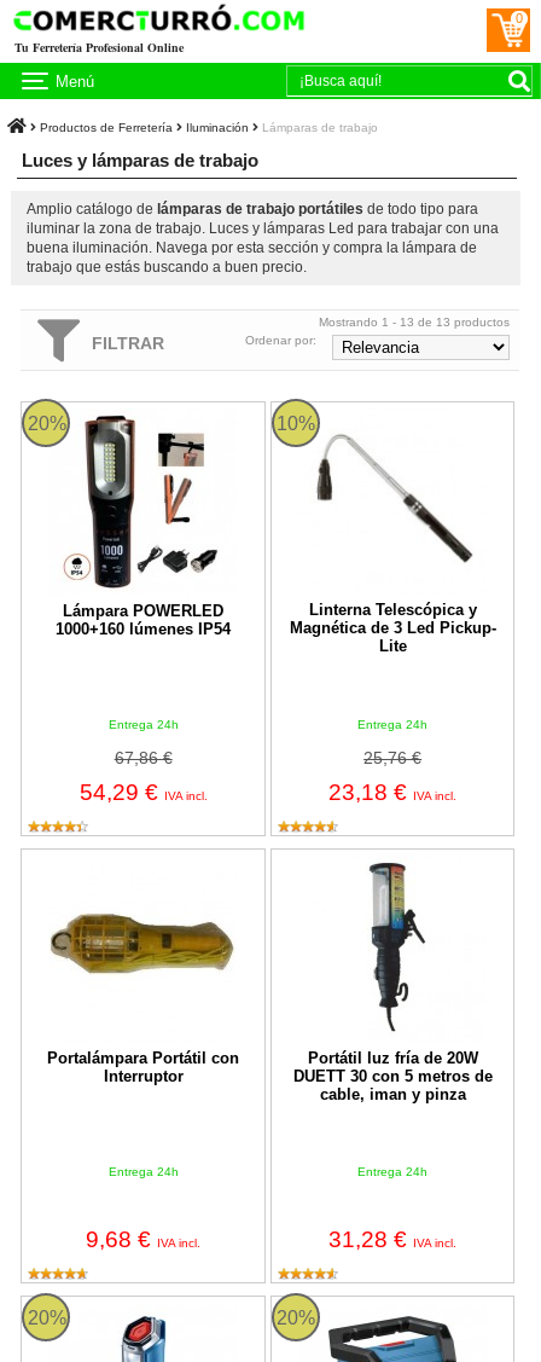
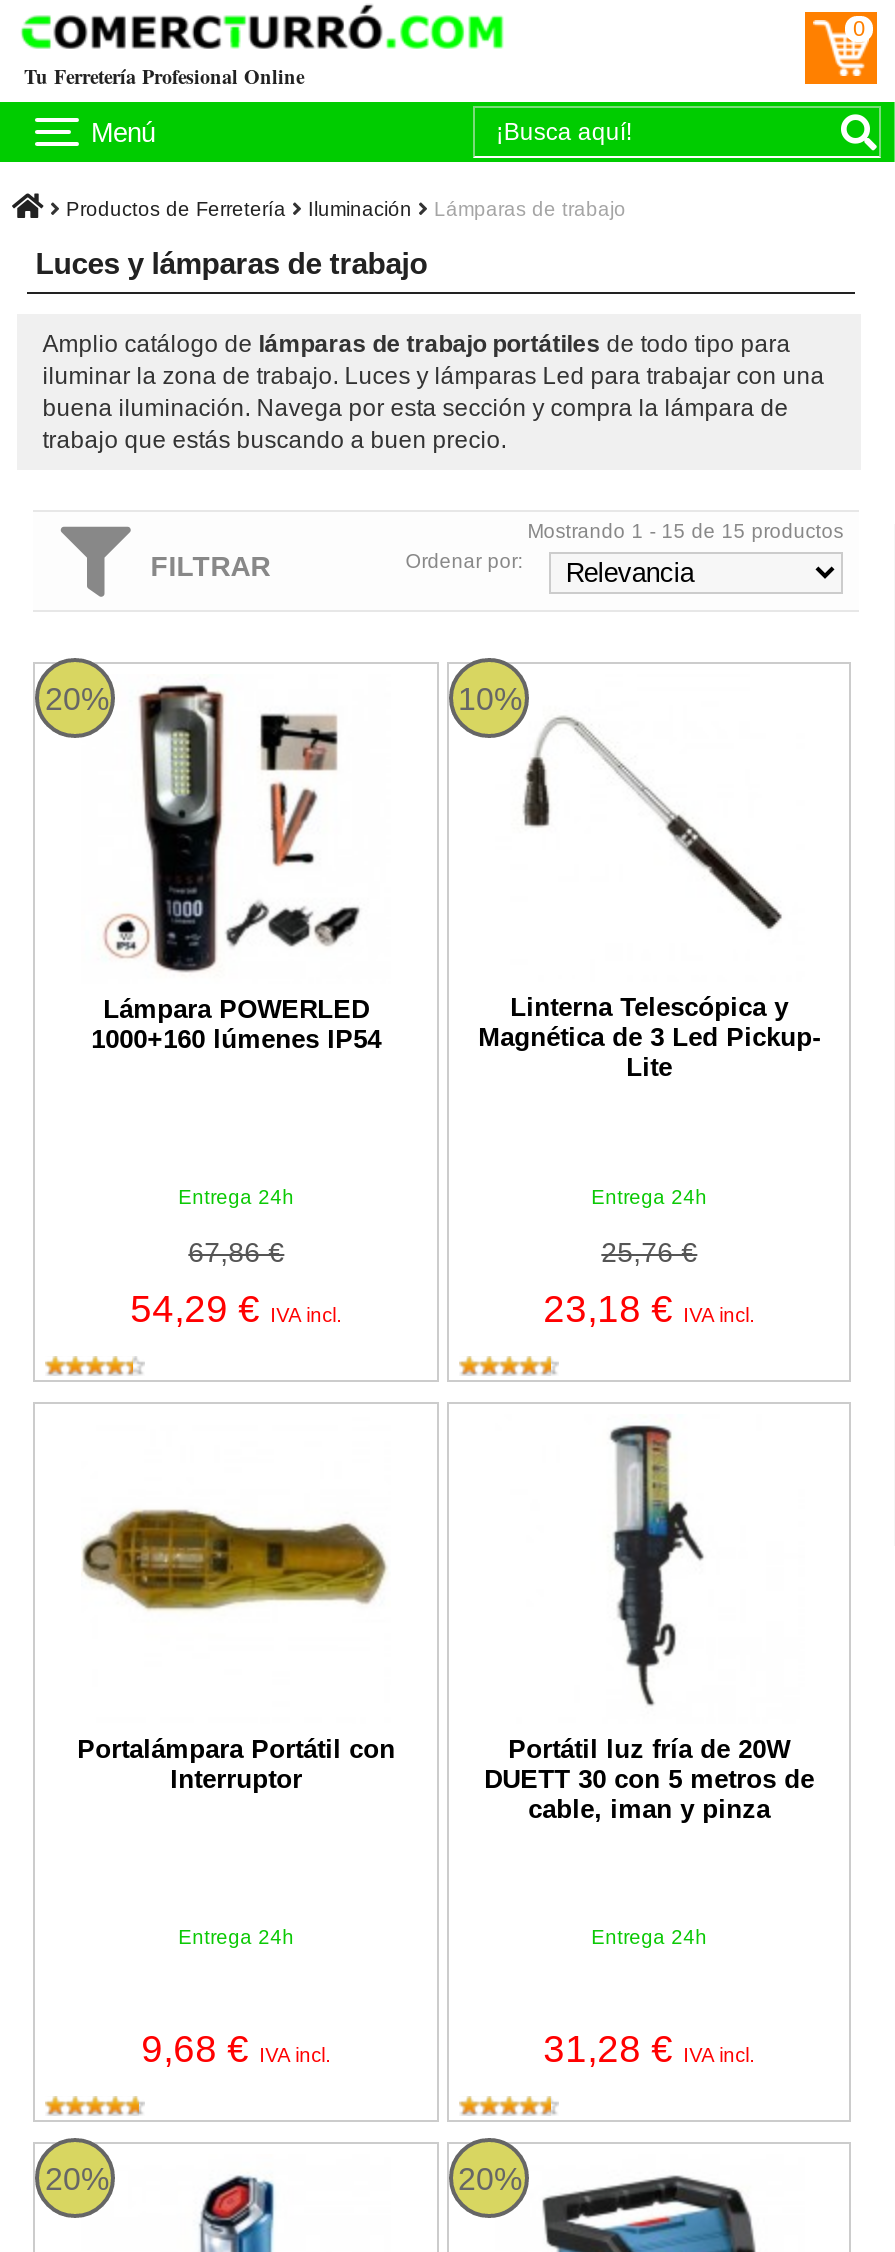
[319,315,510,329] Mostrando 1 - 13 de 13 productos -> [527,520,843,542] Mostrando 1 - 15 de 15 productos

